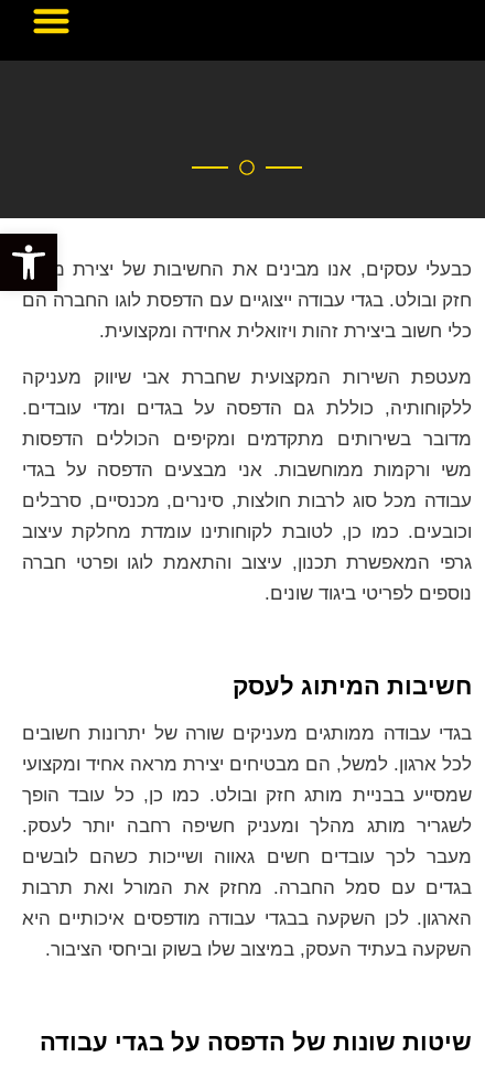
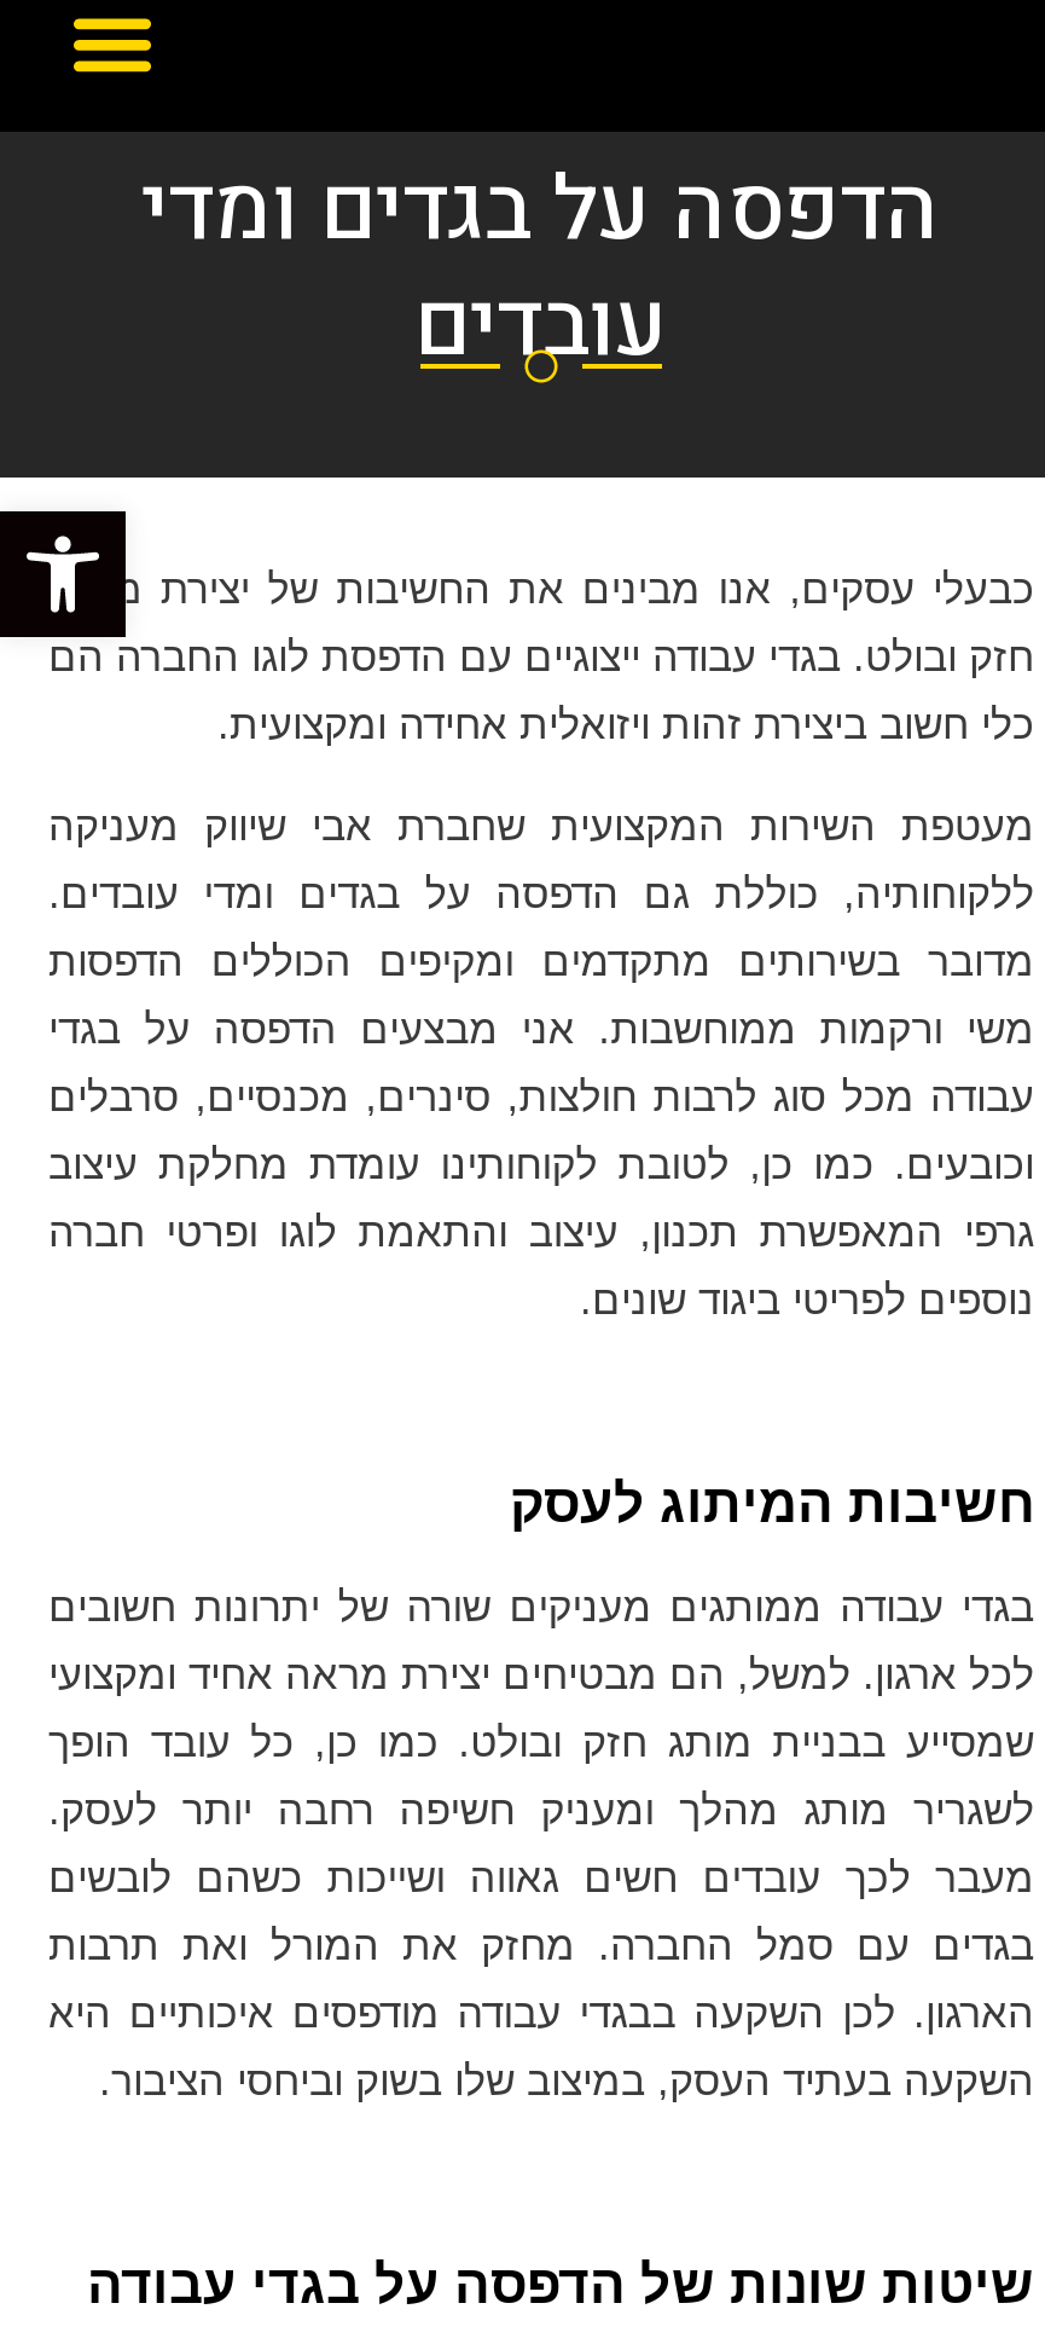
none -> [141,145,941,392] הדפסה על בגדים ומדי | עובדים

